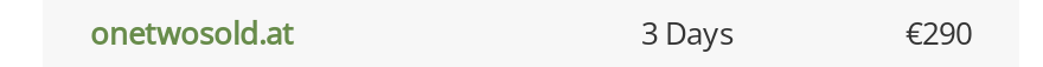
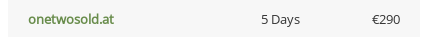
[641,12,734,54] 3 Days -> [260,10,299,28] 5 Days

